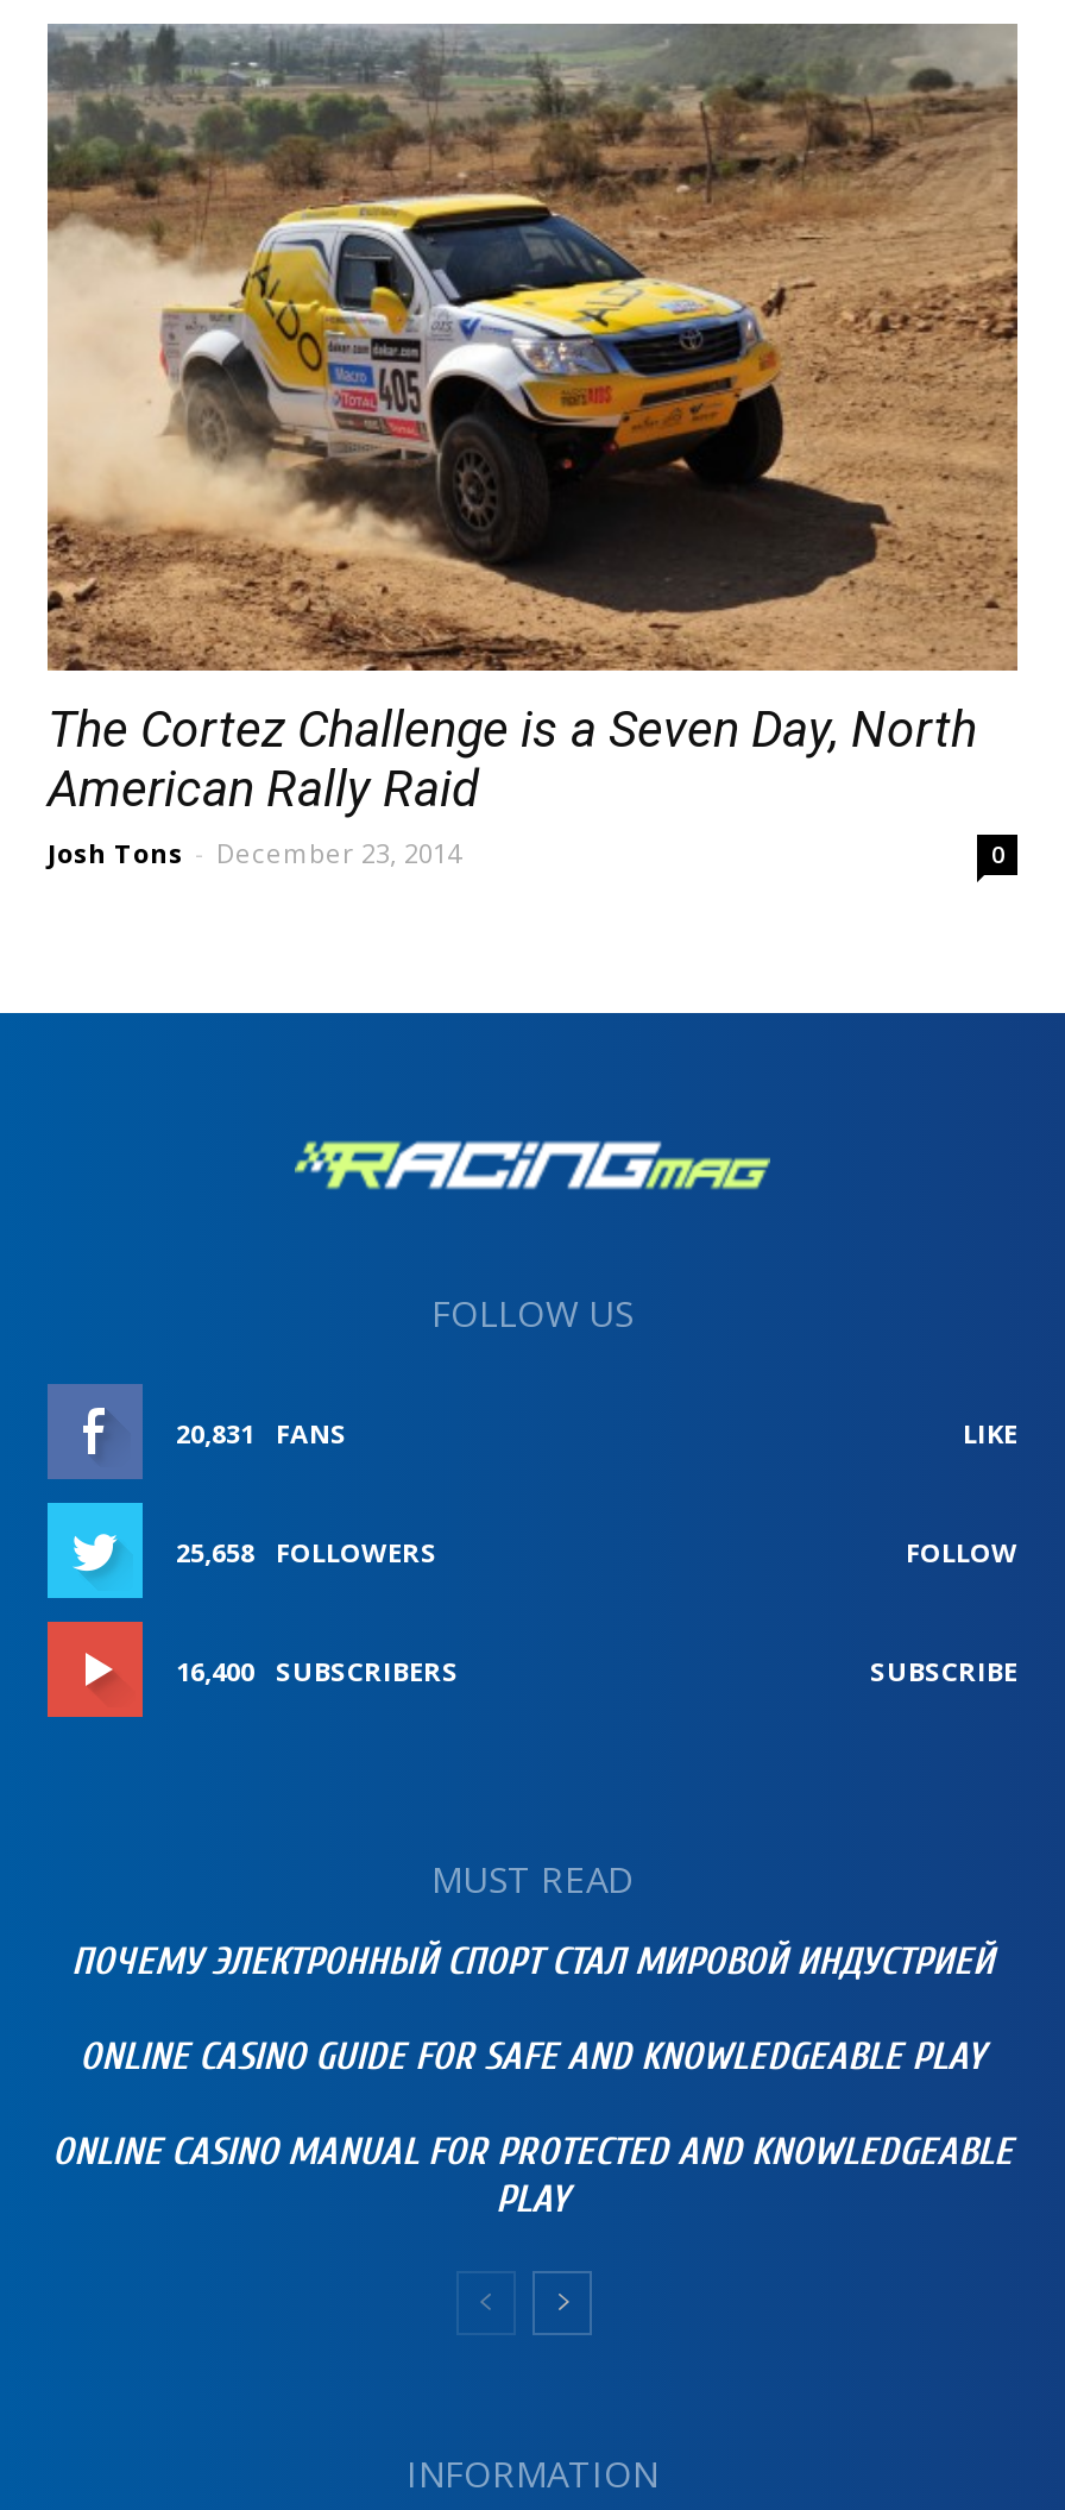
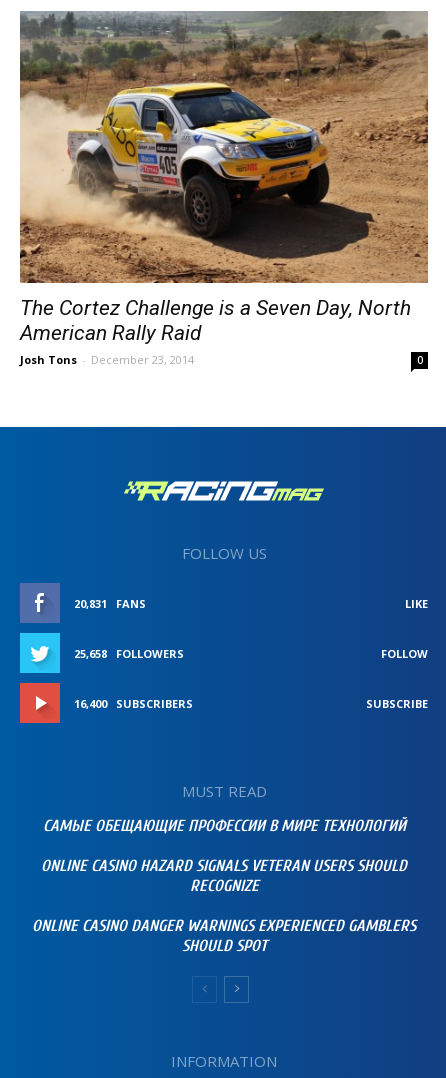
[71,1940,994,1983] ПОЧЕМУ ЭЛЕКТРОННЫЙ СПОРТ СТАЛ МИРОВОЙ ИНДУСТРИЕЙ -> [42,817,405,835] САМЫЕ ОБЕЩАЮЩИЕ ПРОФЕССИИ В МИРЕ ТЕХНОЛОГИЙ
[80,2036,985,2078] ONLINE CASINO GUIDE FOR SAFE AND KNOWLEDGEABLE PLAY -> [41,857,407,895] ONLINE CASINO HAZARD SIGNALS VETERAN USERS SHOULD | RECOGNIZE
[52,2131,1013,2221] ONLINE CASINO MANUAL FOR PROTECTED AND KNOWLEDGEABLE | PLAY -> [32,917,416,955] ONLINE CASINO DANGER WARNINGS EXPERIENCED GAMBLERS | SHOULD SPOT

